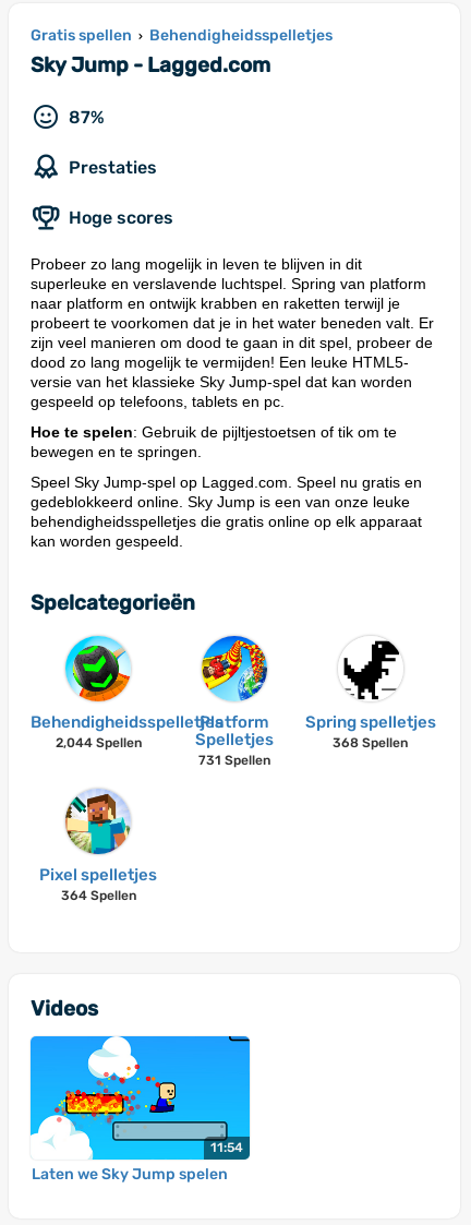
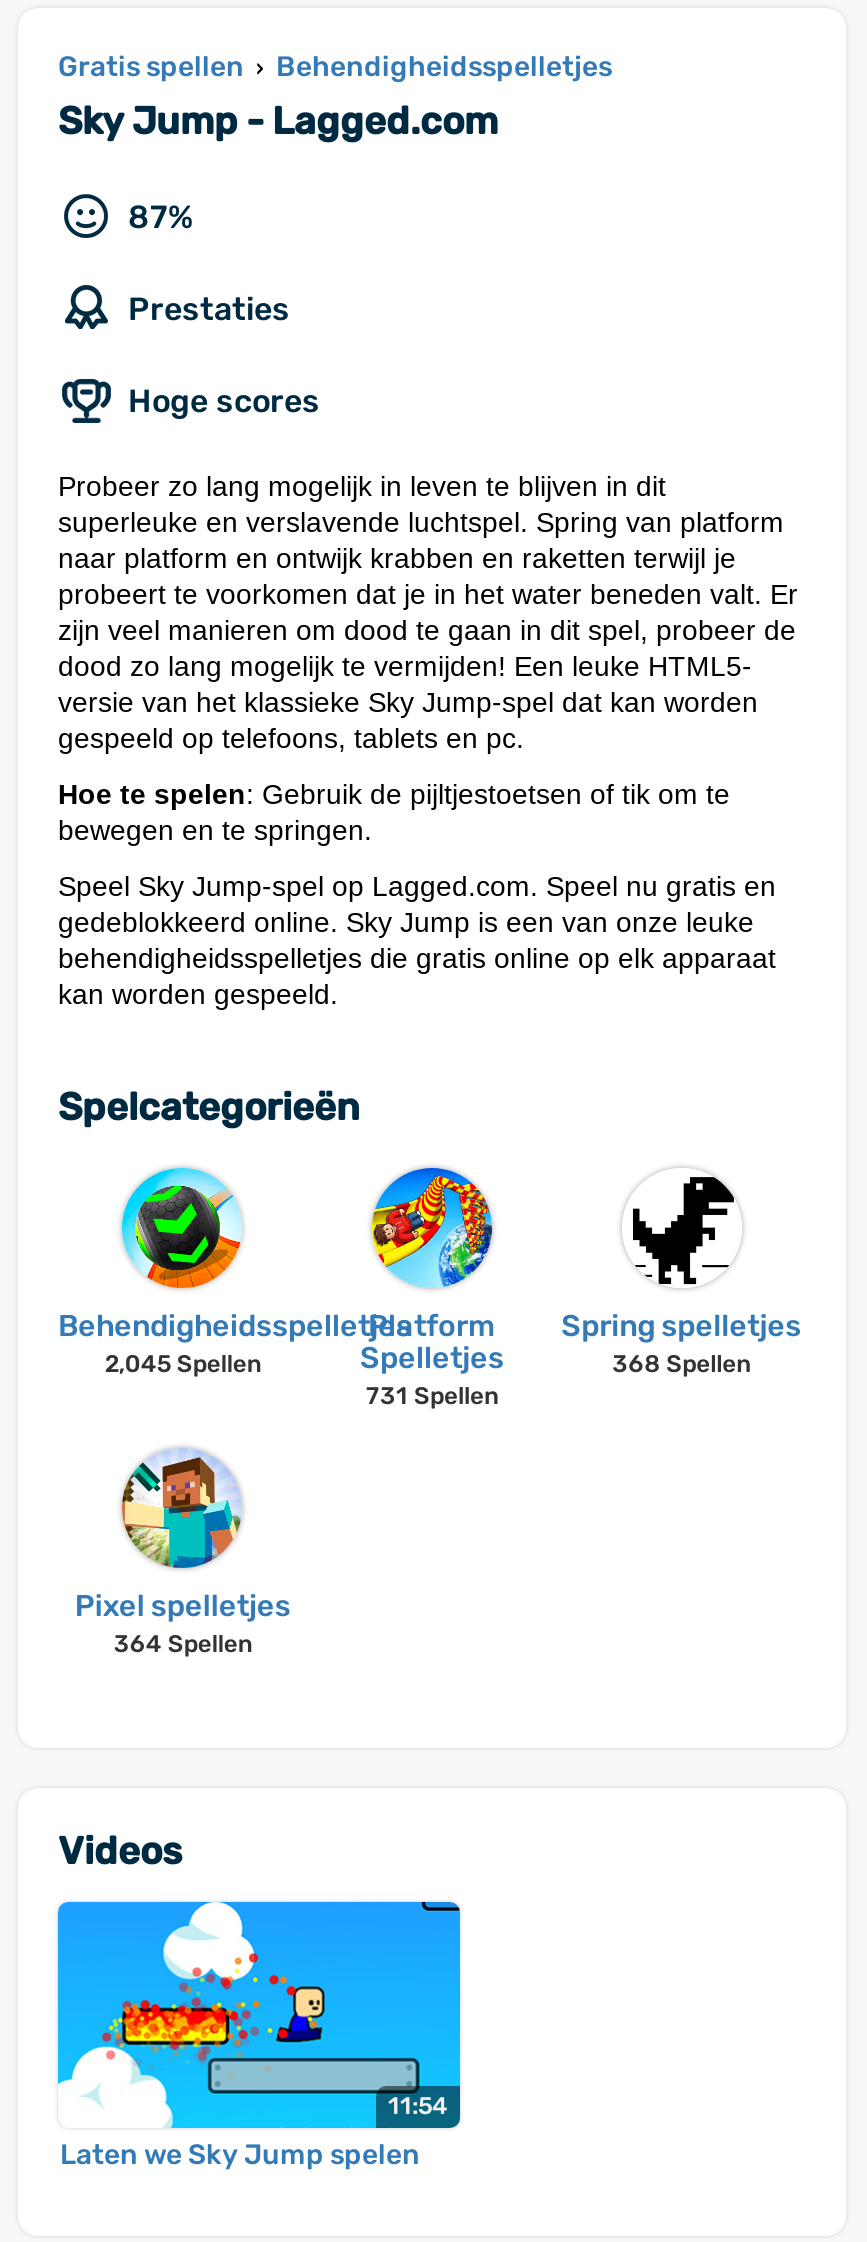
[55,735,142,750] 2,044 Spellen -> [105,1350,261,1378] 2,045 Spellen

